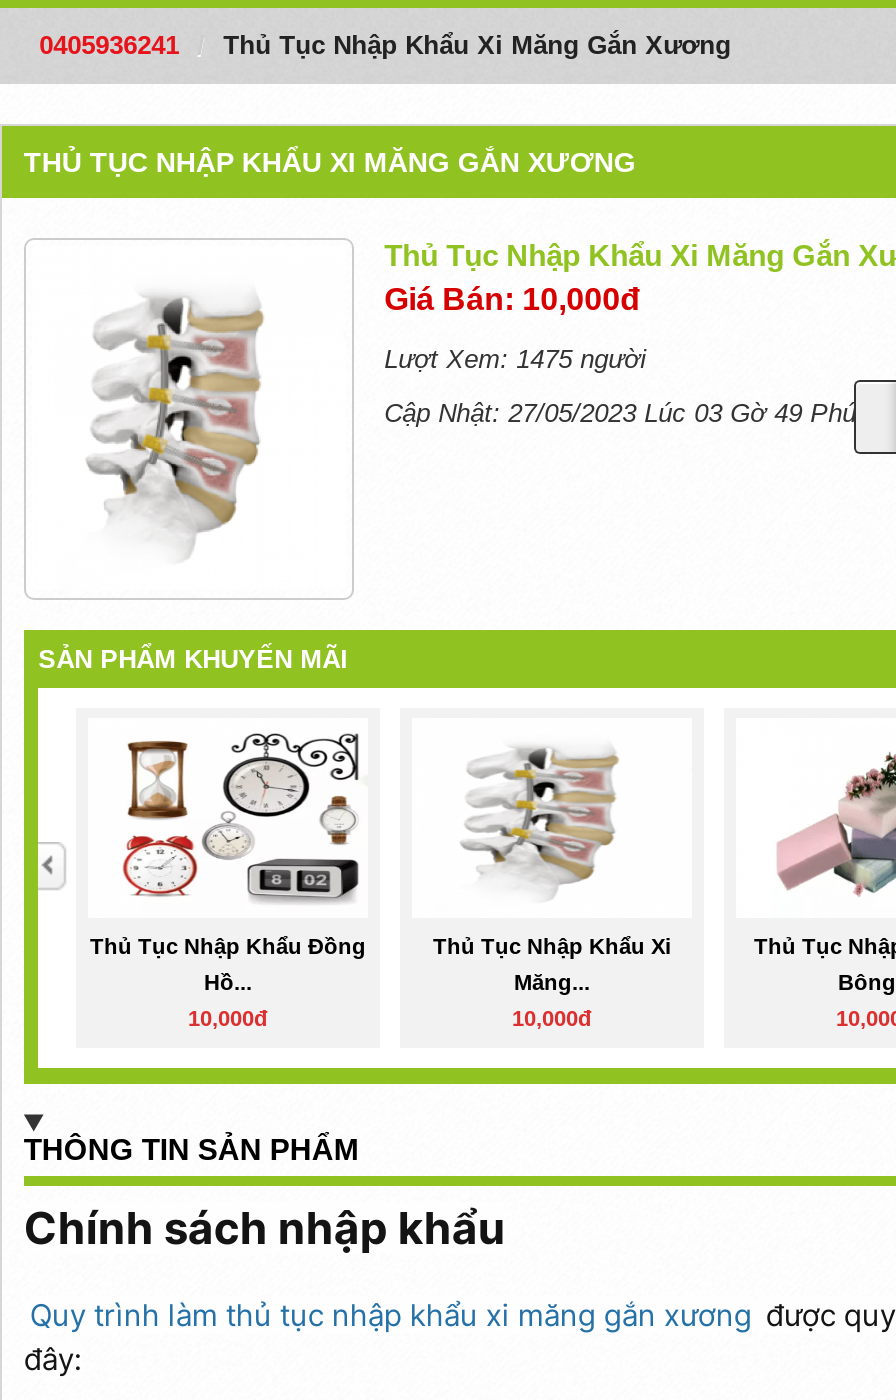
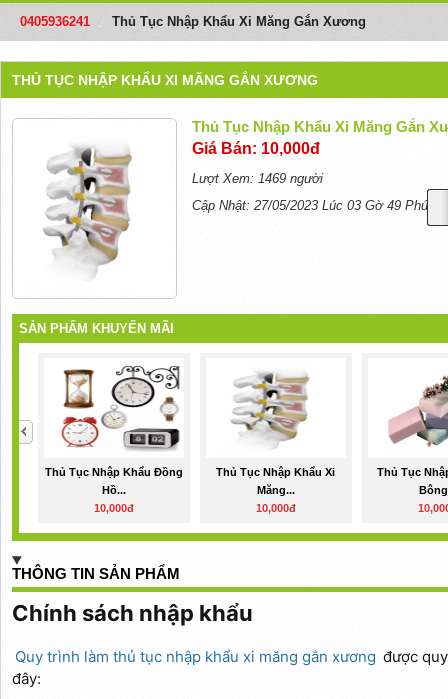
[384,344,646,374] Lượt Xem: 1475 người -> [192,171,323,186] Lượt Xem: 1469 người

